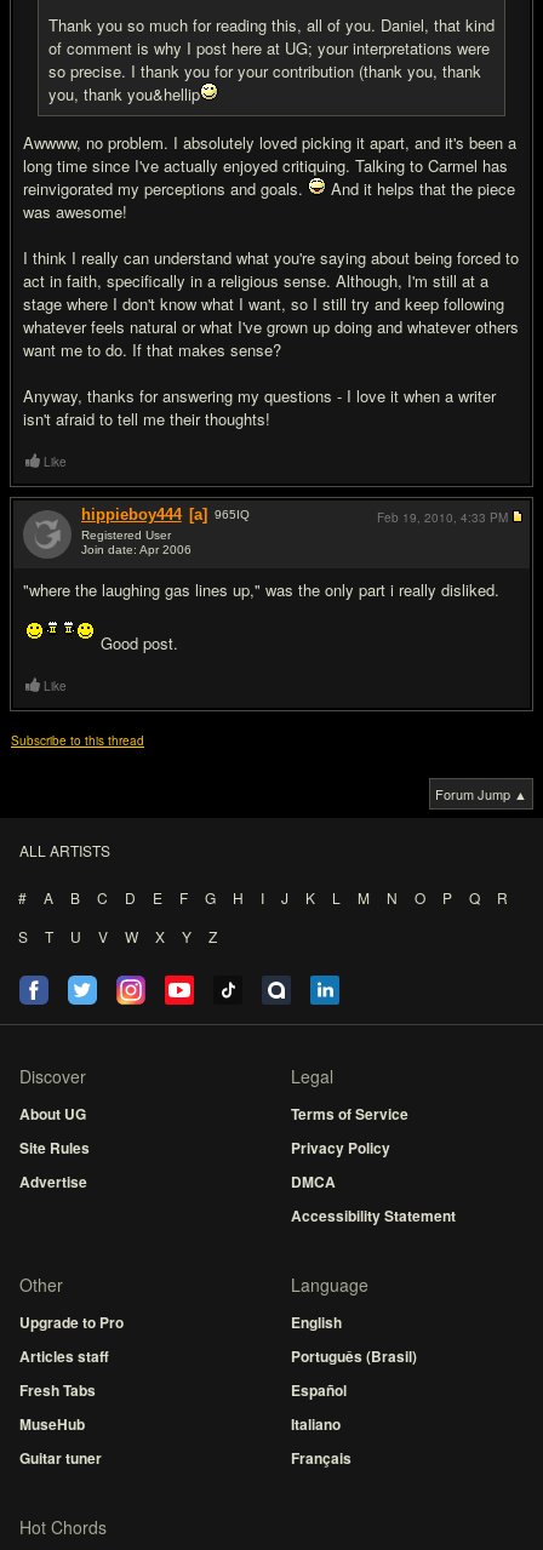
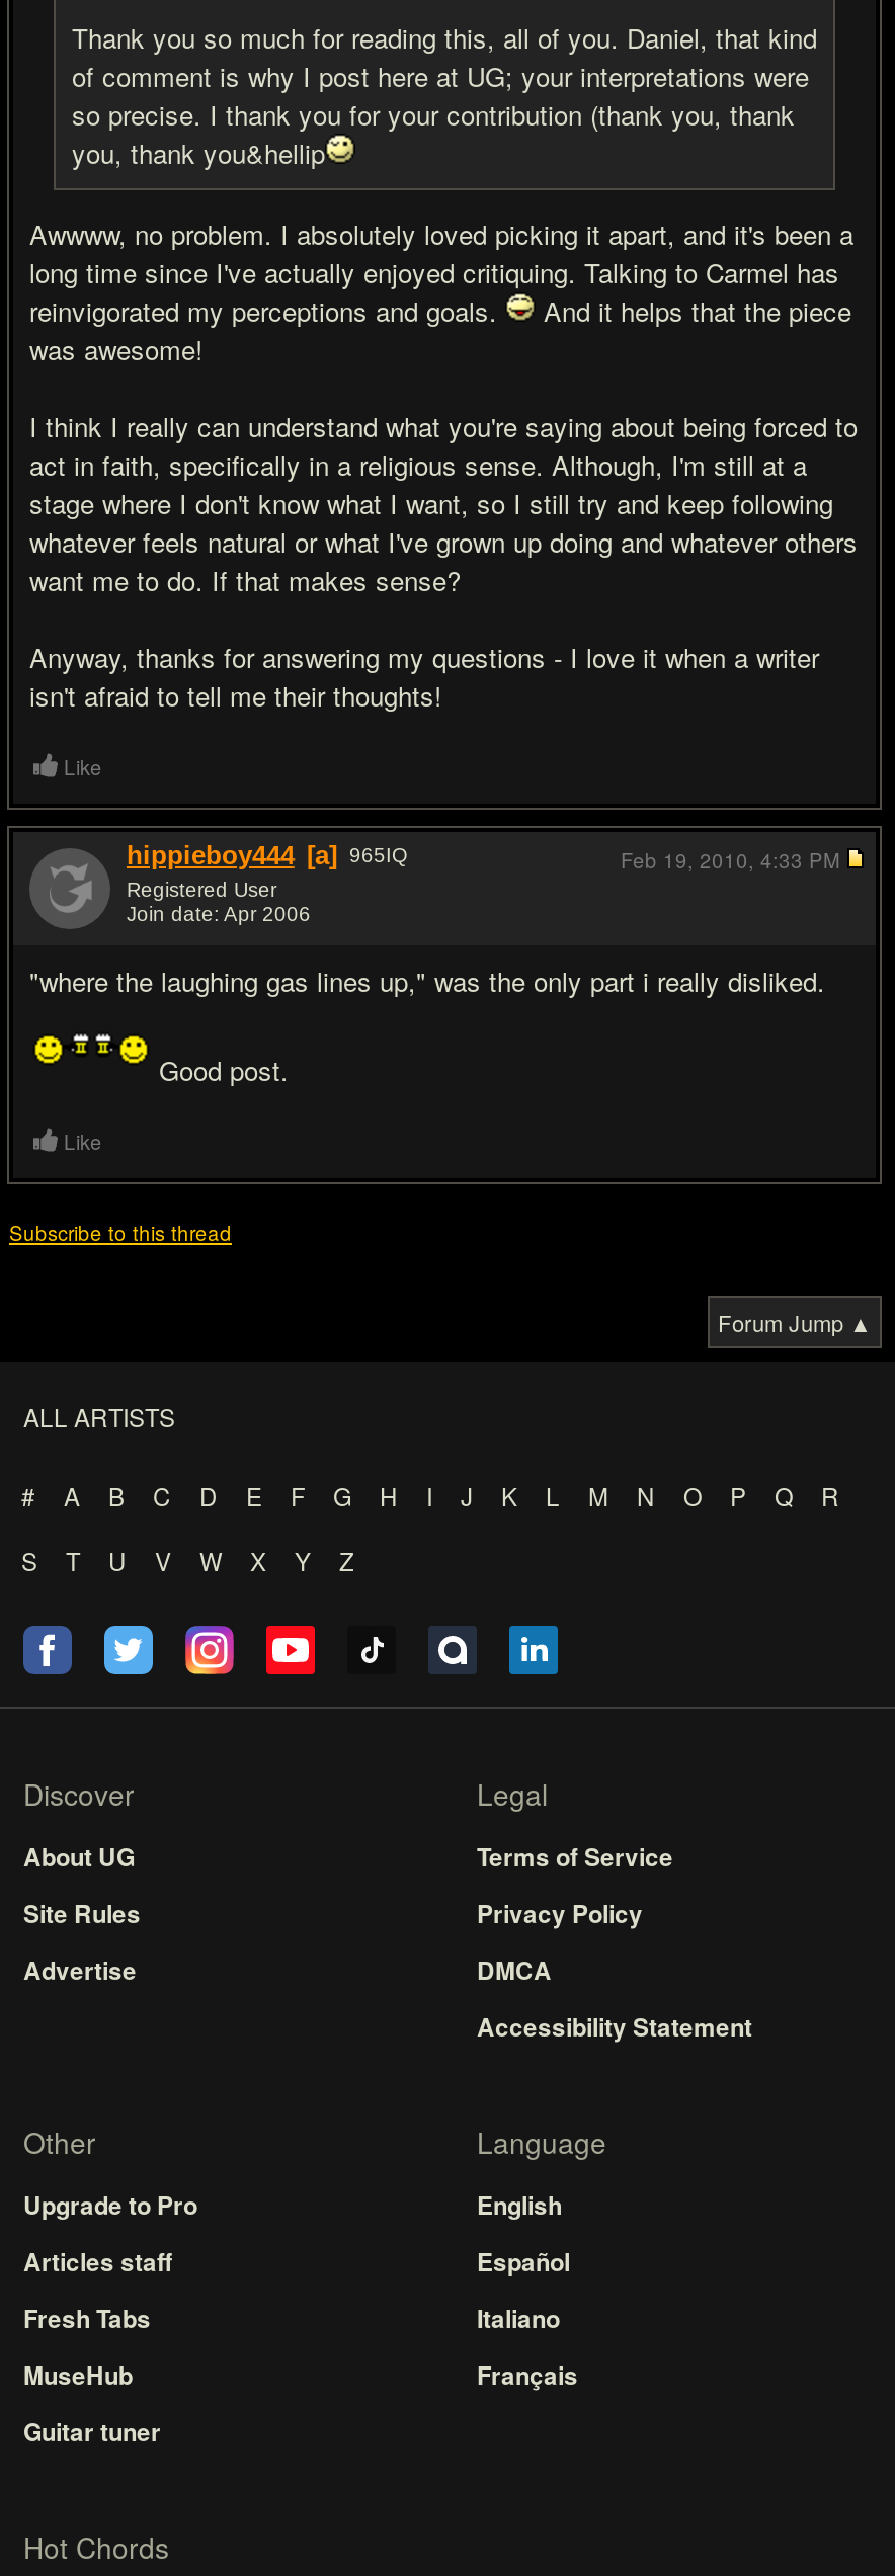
[291,1345,417,1367] Português (Brasil) -> none
moved [291,1379,351,1469] -> [477,2243,578,2393]: Español | Italiano | Français

